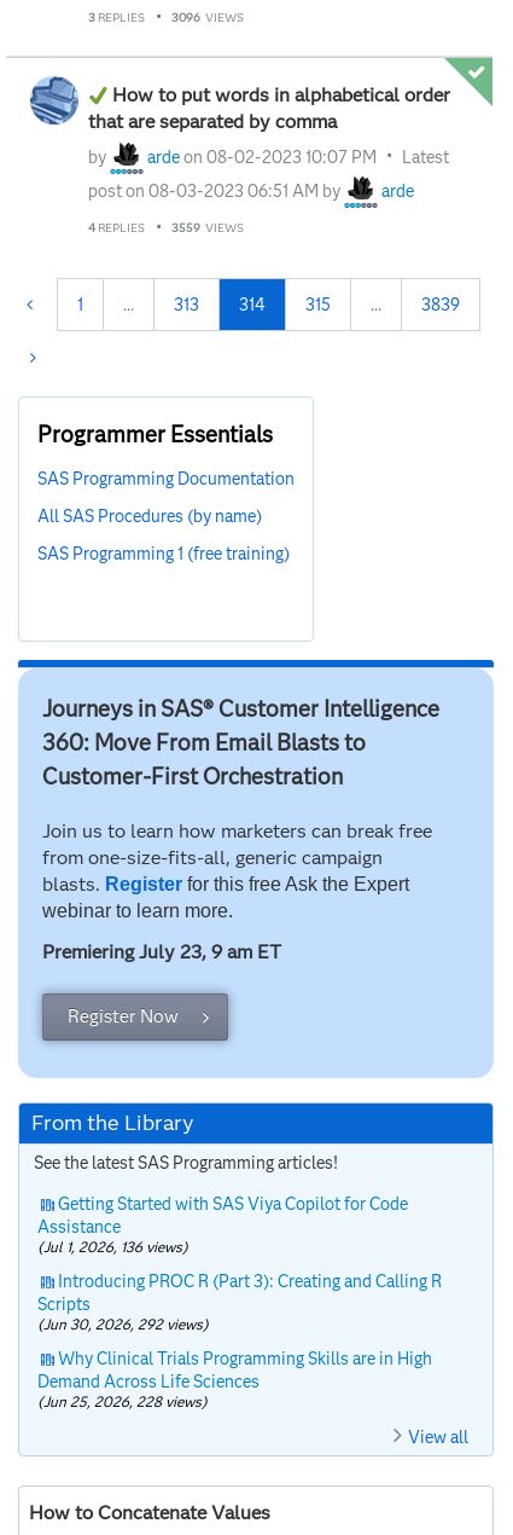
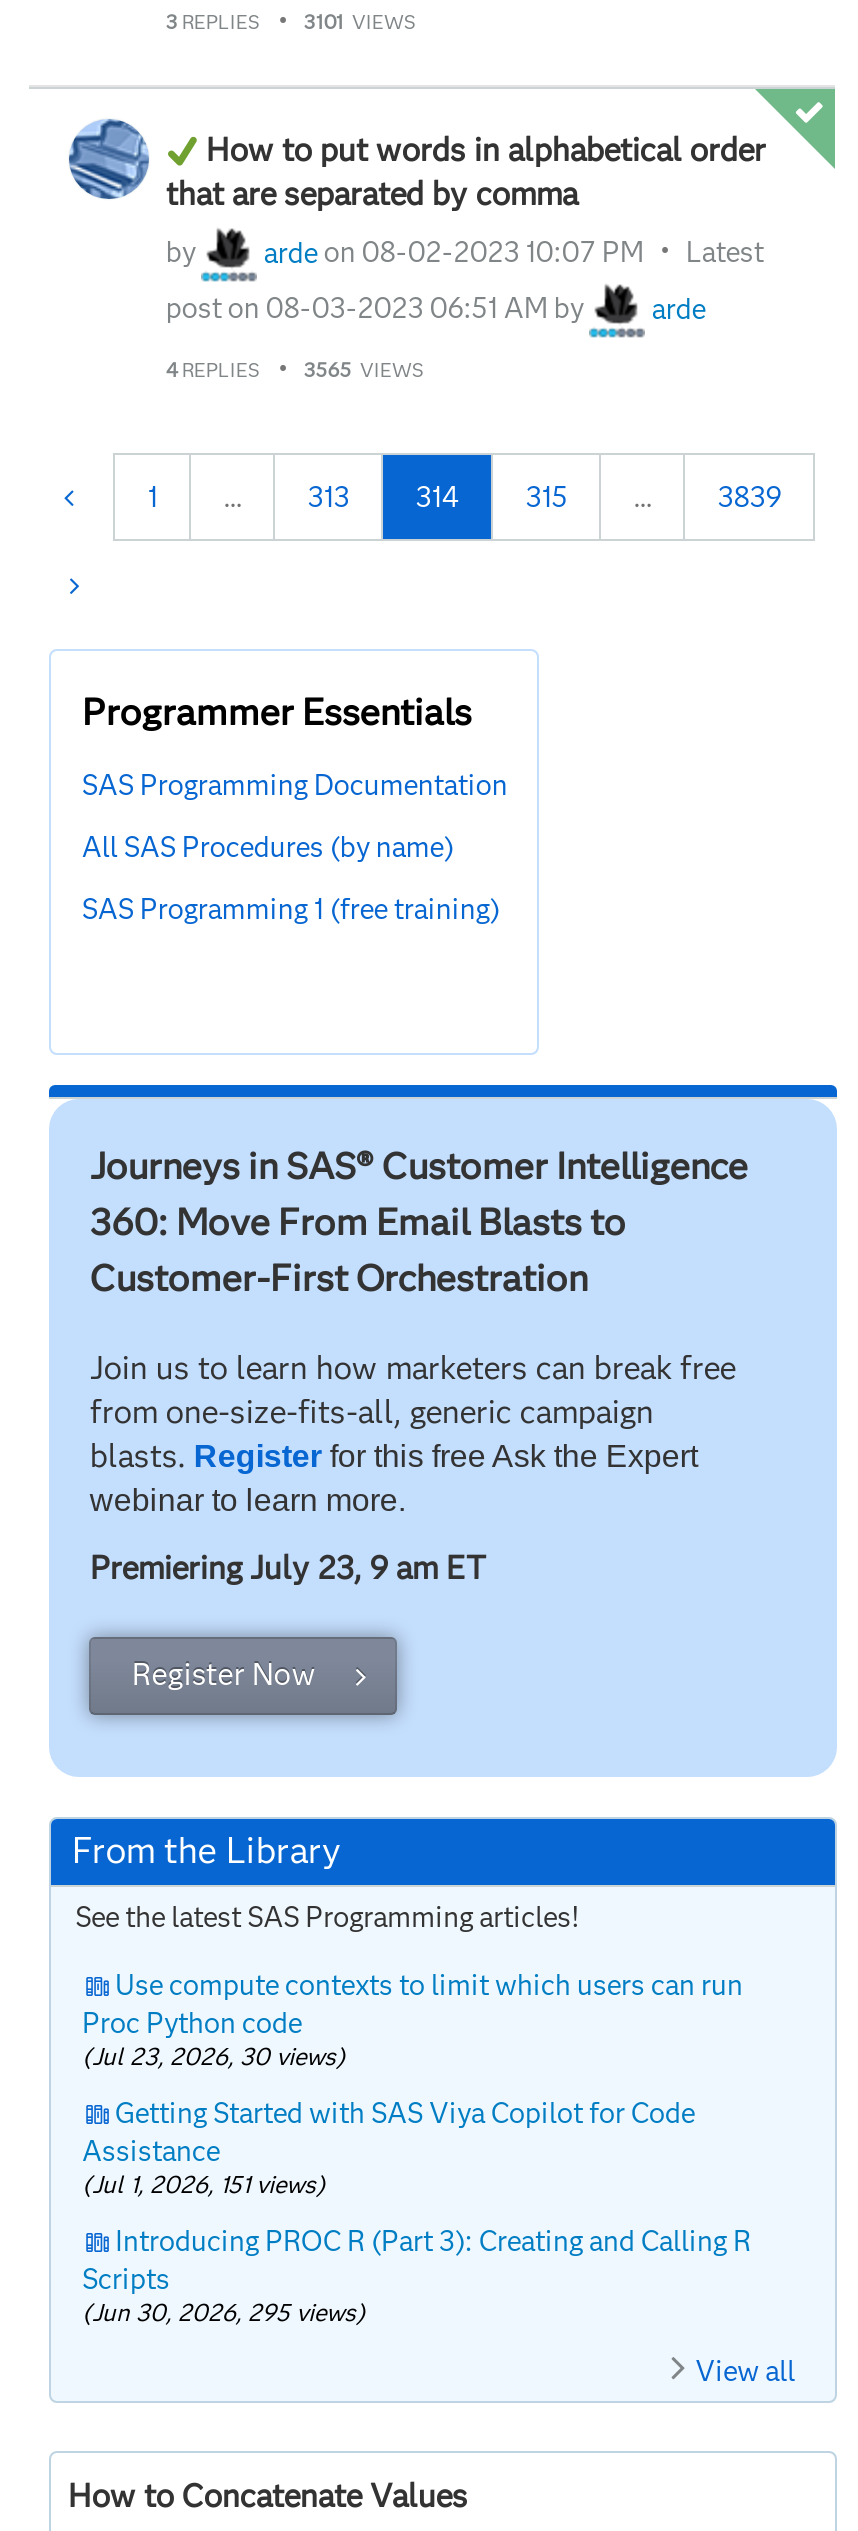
[89,10,244,25] 3 REPLIES 3096 VIEWS -> [166,9,416,35] 3 REPLIES 3101 VIEWS
[89,219,244,235] 4 REPLIES 3559 VIEWS -> [166,356,424,382] 4 REPLIES 3565 VIEWS
none -> [82,1967,743,2071] Use compute contexts to limit which users can run | Proc Python code | (Jul 23, 2026, 30 views)
moved [38,1193,408,1238] -> [82,2095,695,2169]: Getting Started with SAS Viya Copilot for Code | Assistance
[38,1238,189,1256] (Jul 1, 2026, 136 views) -> [82,2169,326,2199] (Jul 1, 2026, 151 views)
moved [38,1270,442,1315] -> [82,2223,751,2297]: Introducing PROC R (Part 3): Creating and Calling R | Scripts
[38,1315,432,1411] (Jun 30, 2026, 292 views) | Why Clinical Trials Programming Skills are in High | Demand Across Life Sciences | (Jun 25, 2026, 228 views) -> [82,2297,366,2327] (Jun 30, 2026, 295 views)

